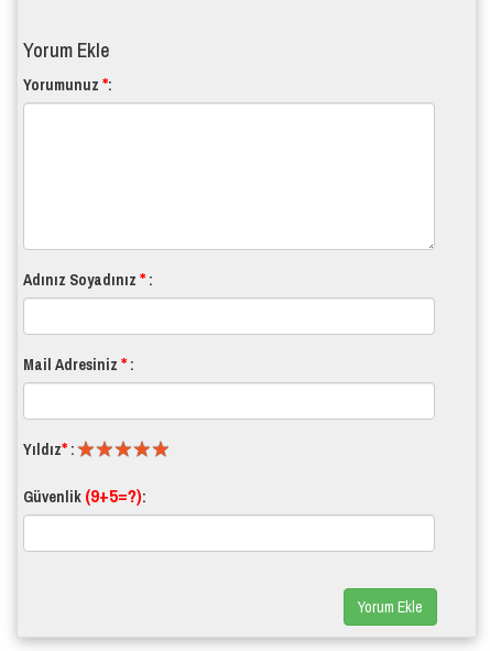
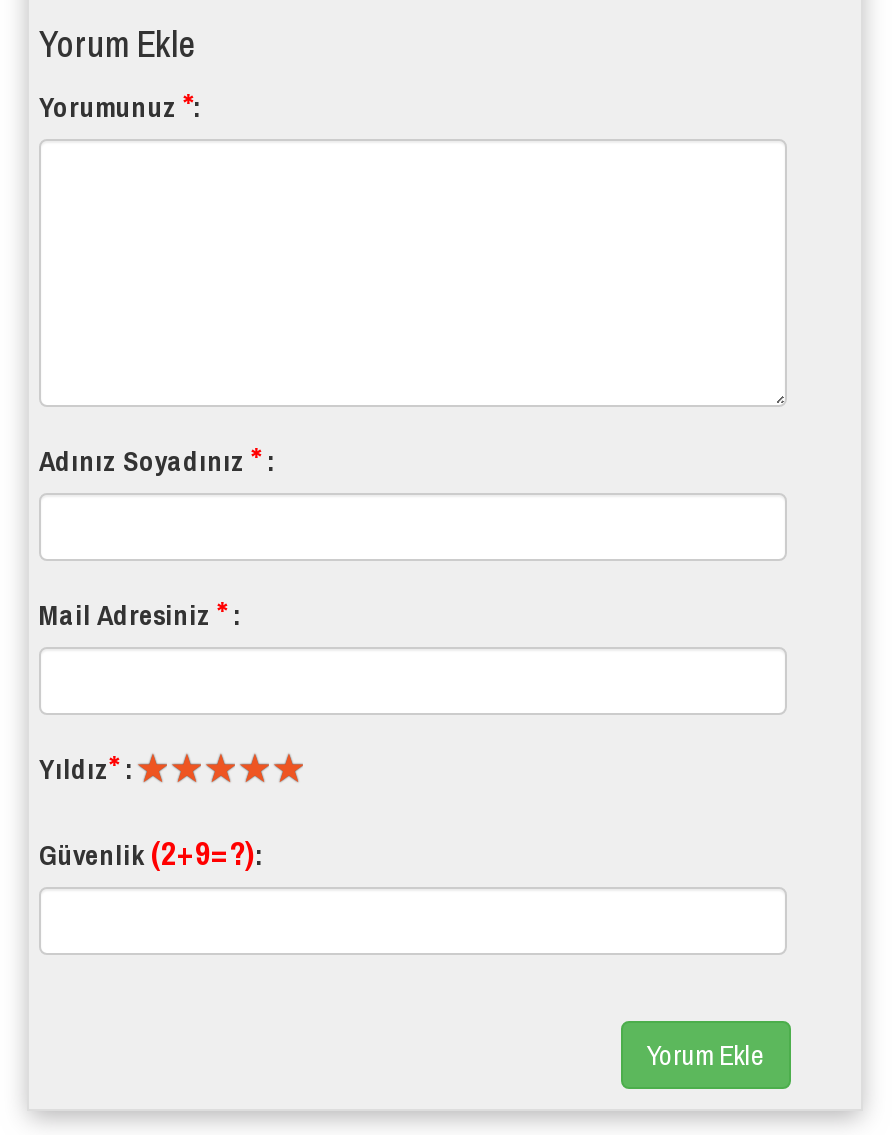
[23,484,146,508] Güvenlik (9+5=?): -> [39,831,263,875] Güvenlik (2+9=?):

